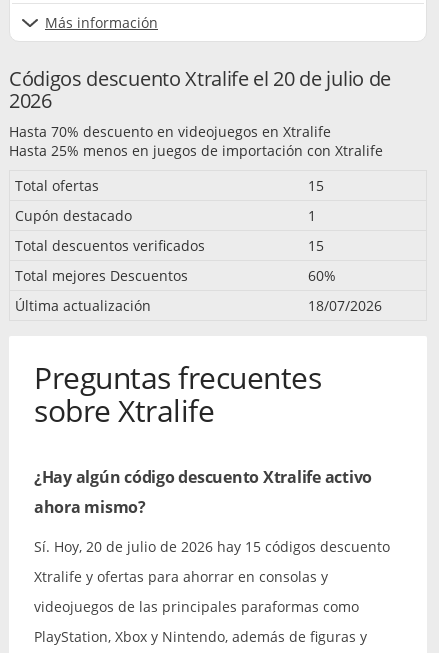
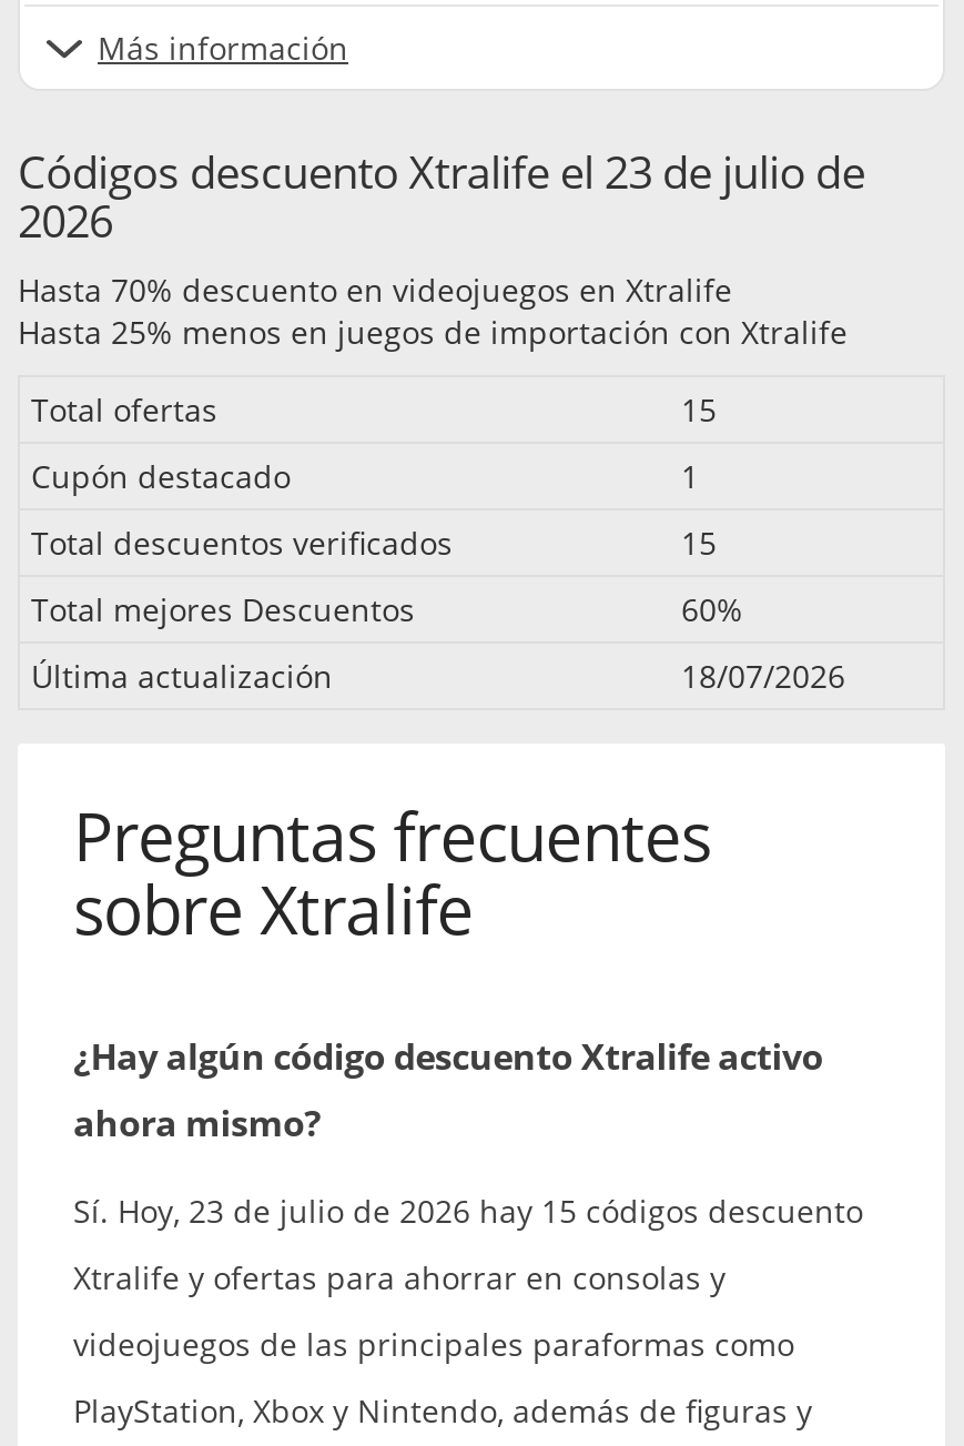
[9,65,391,92] Códigos descuento Xtralife el 20 de julio de -> [18,142,865,202] Códigos descuento Xtralife el 23 de julio de
[34,537,390,556] Sí. Hoy, 20 de julio de 2026 hay 15 códigos descuento -> [73,1190,863,1232] Sí. Hoy, 23 de julio de 2026 hay 15 códigos descuento

